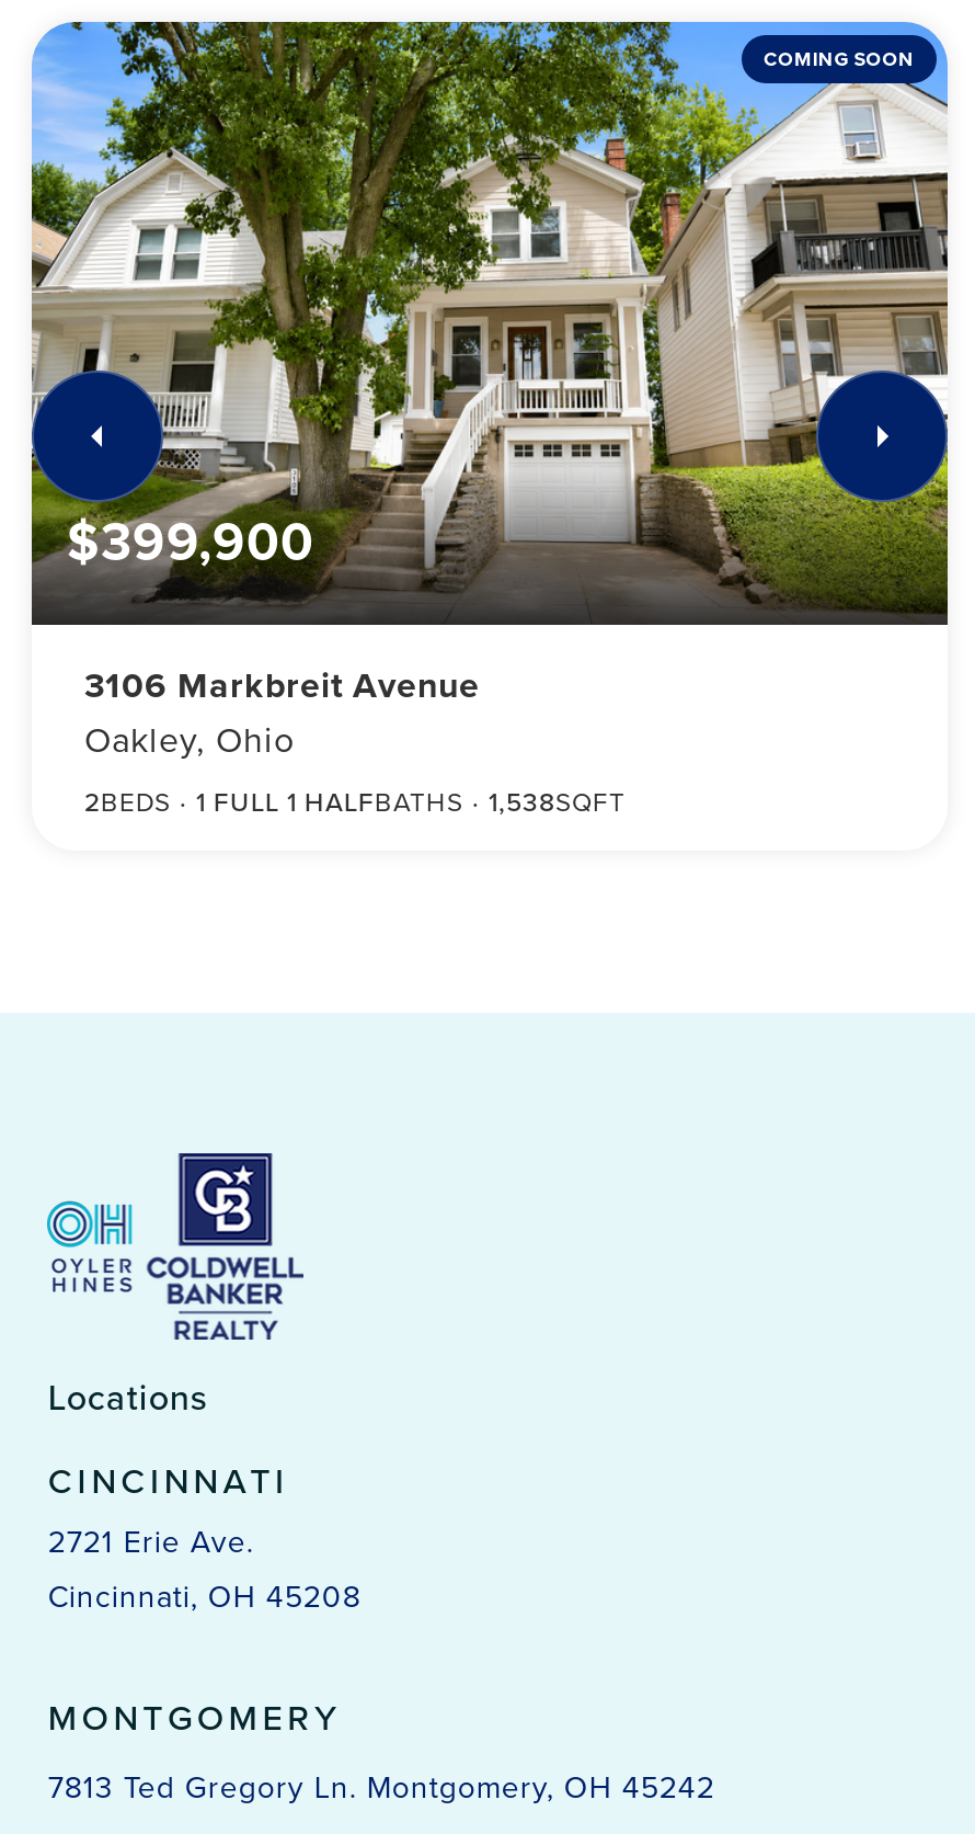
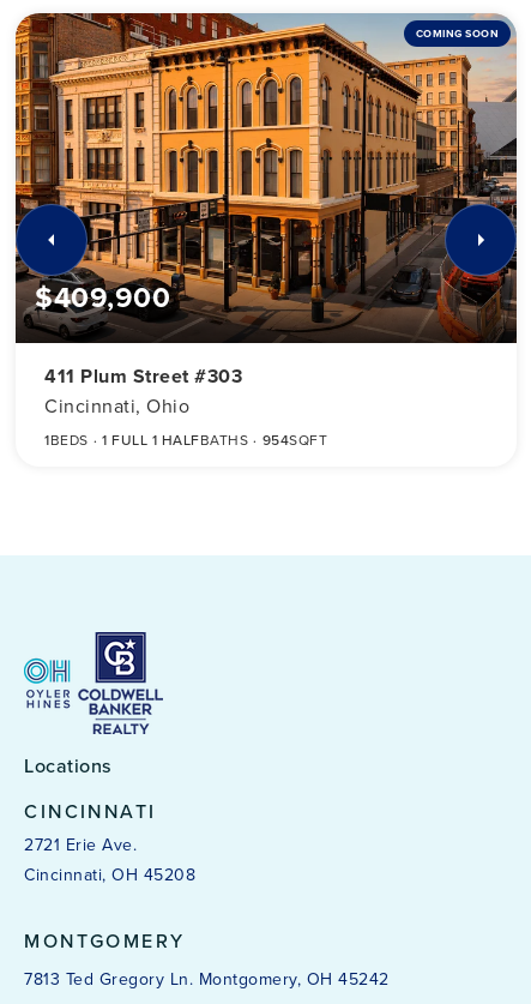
[30,20,950,625] [image] | $399,900 -> [14,12,518,343] [image] | $409,900
[84,661,480,823] 3106 Markbreit Avenue | Oakley, Ohio | 2BEDS -> [44,363,242,452] 411 Plum Street #303 | Cincinnati, Ohio | 1BEDS
[489,784,626,823] 1,538SQFT -> [262,430,327,452] 954SQFT

